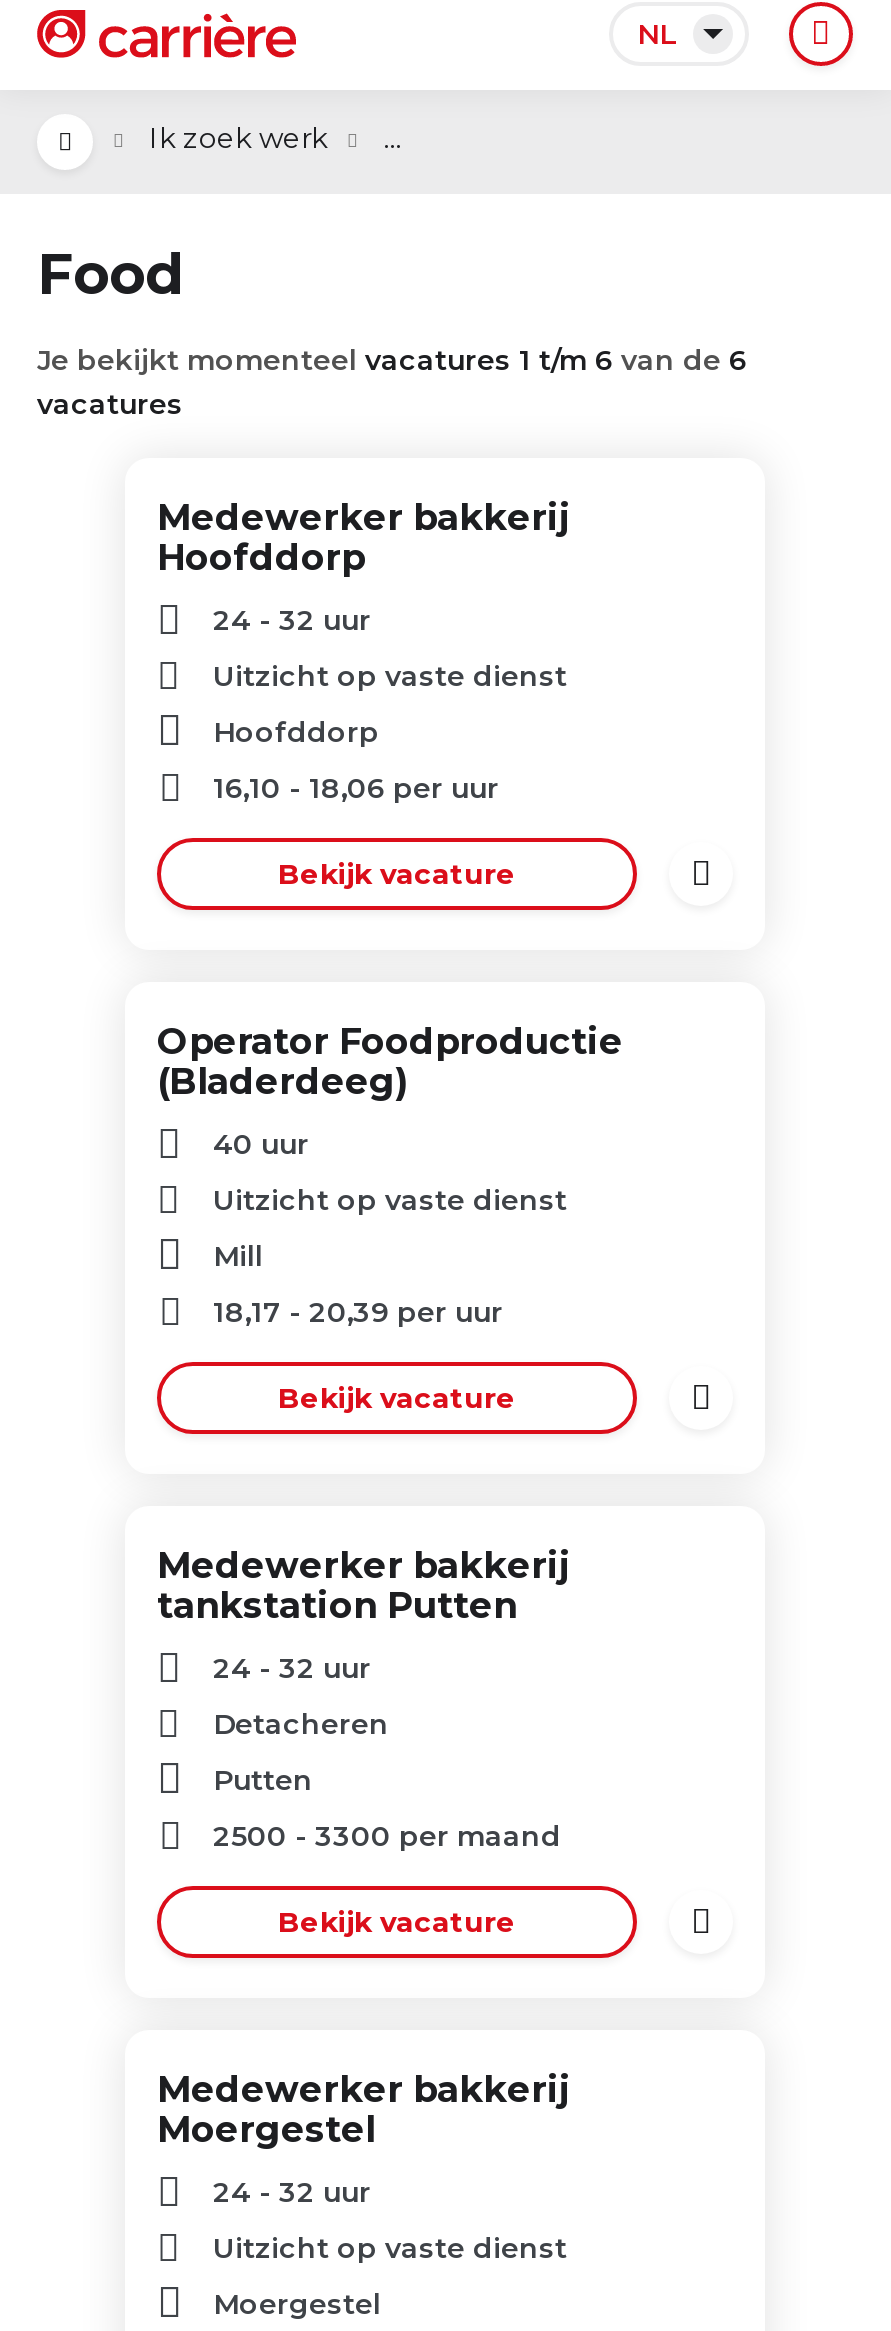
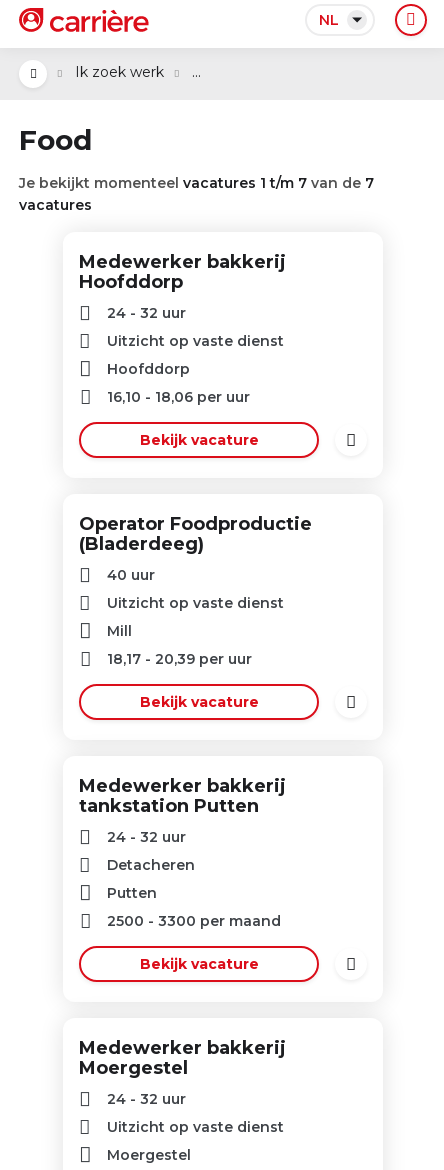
[37,342,747,378] Je bekijkt momenteel vacatures 1 t/m 6 van de 6 -> [19,174,374,192] Je bekijkt momenteel vacatures 1 t/m 7 van de 7

